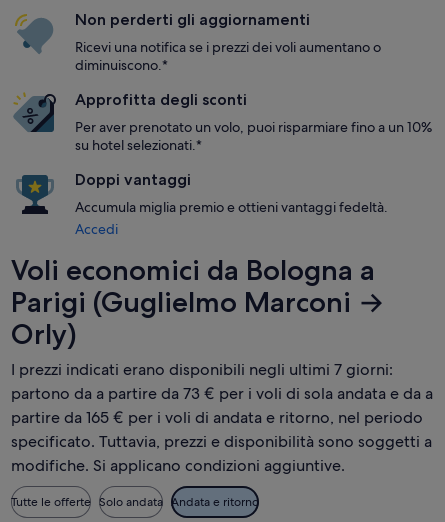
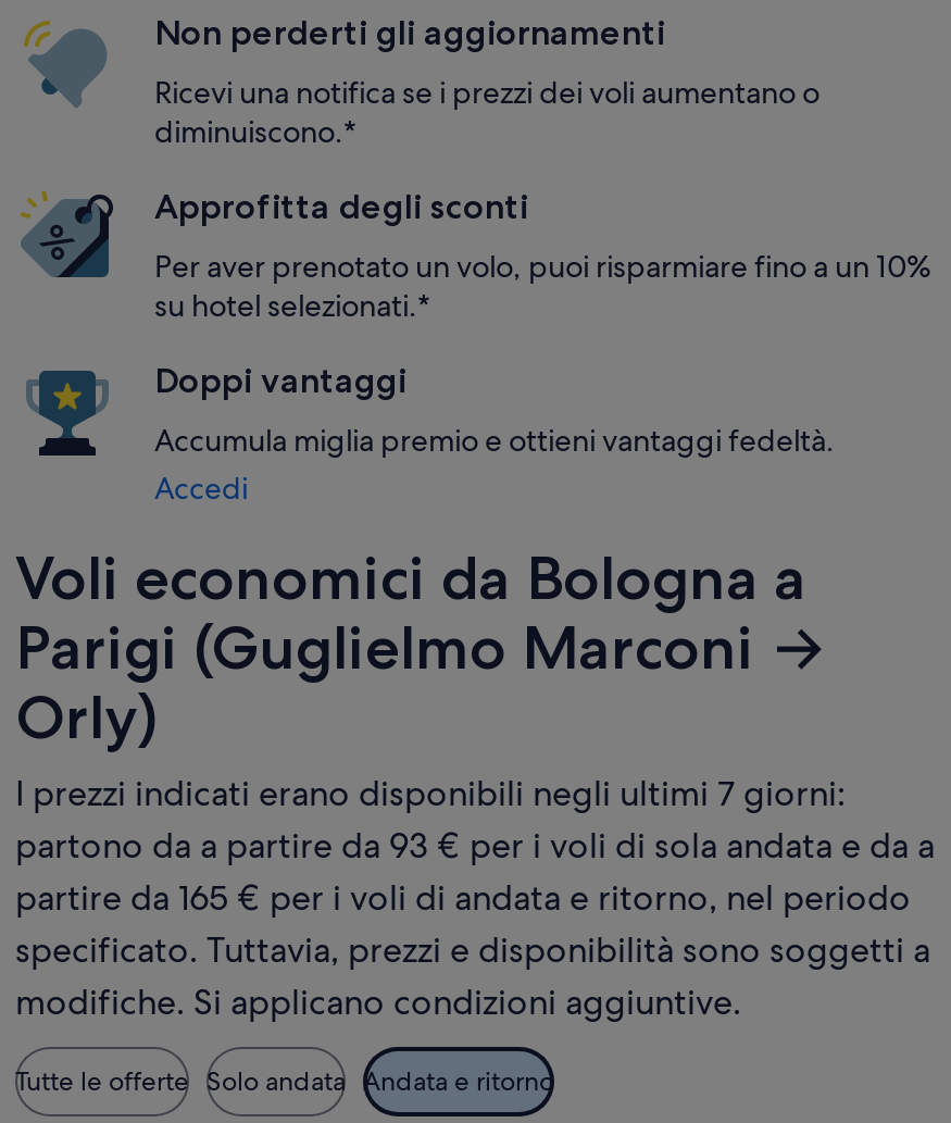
[11,383,433,404] partono da a partire da 73 € per i voli di sola andata e da a -> [15,823,935,869] partono da a partire da 93 € per i voli di sola andata e da a

